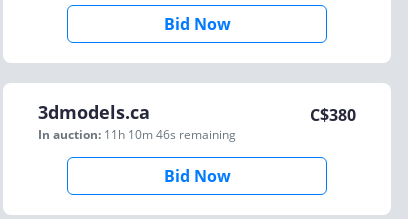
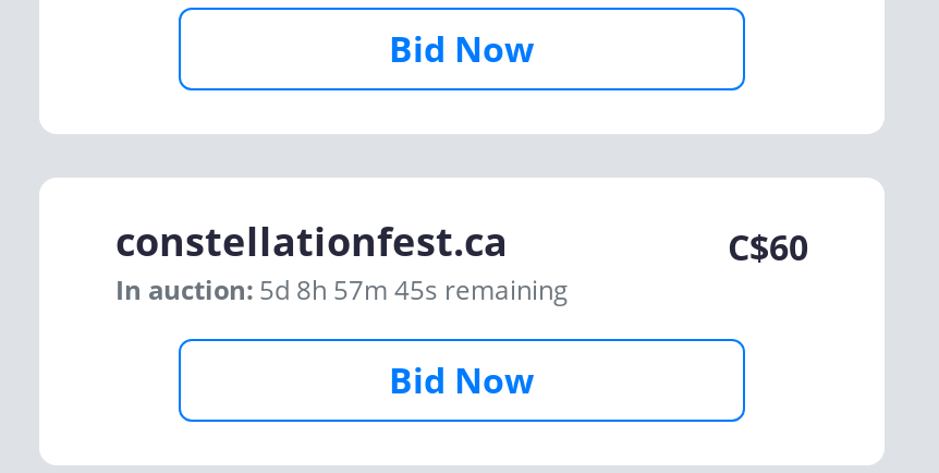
[38,100,236,143] 3dmodels.ca | In auction: 11h 10m 46s remaining -> [115,215,569,308] constellationfest.ca | In auction: 5d 8h 57m 45s remaining
[310,104,356,126] C$380 -> [728,223,808,271] C$60

